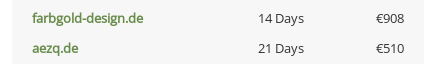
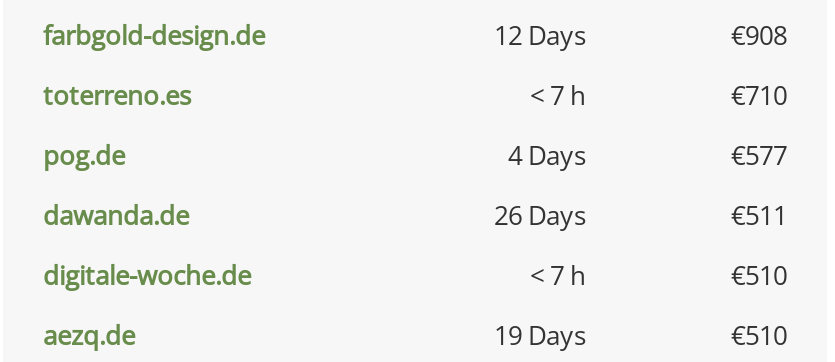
[257,9,303,27] 14 Days -> [494,17,586,53] 12 Days
none -> [43,77,787,293] toterreno.es | < 7 h | €710 | pog.de | 4 Days | €577 | dawanda.de | 26 Days | €511 | digitale-woche.de | < 7 h | €510
[257,39,303,57] 21 Days -> [494,317,586,353] 19 Days

